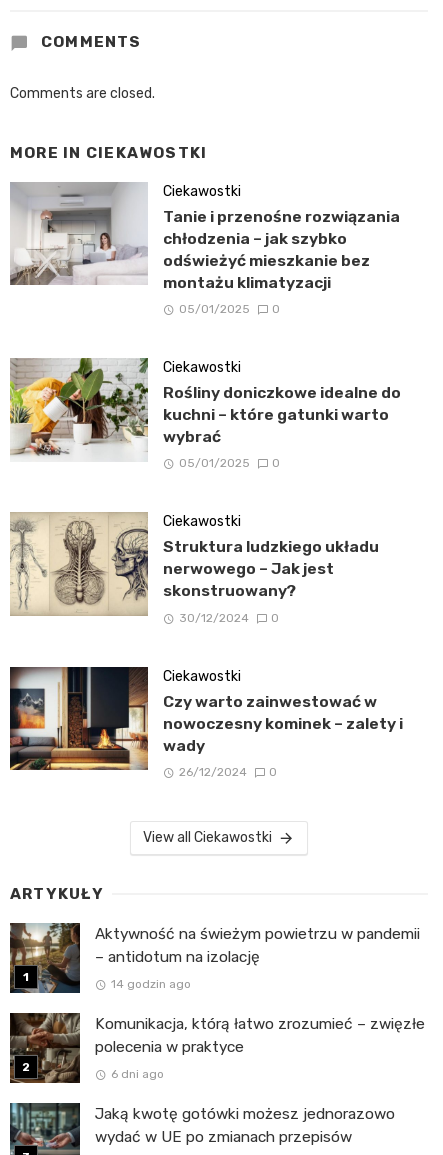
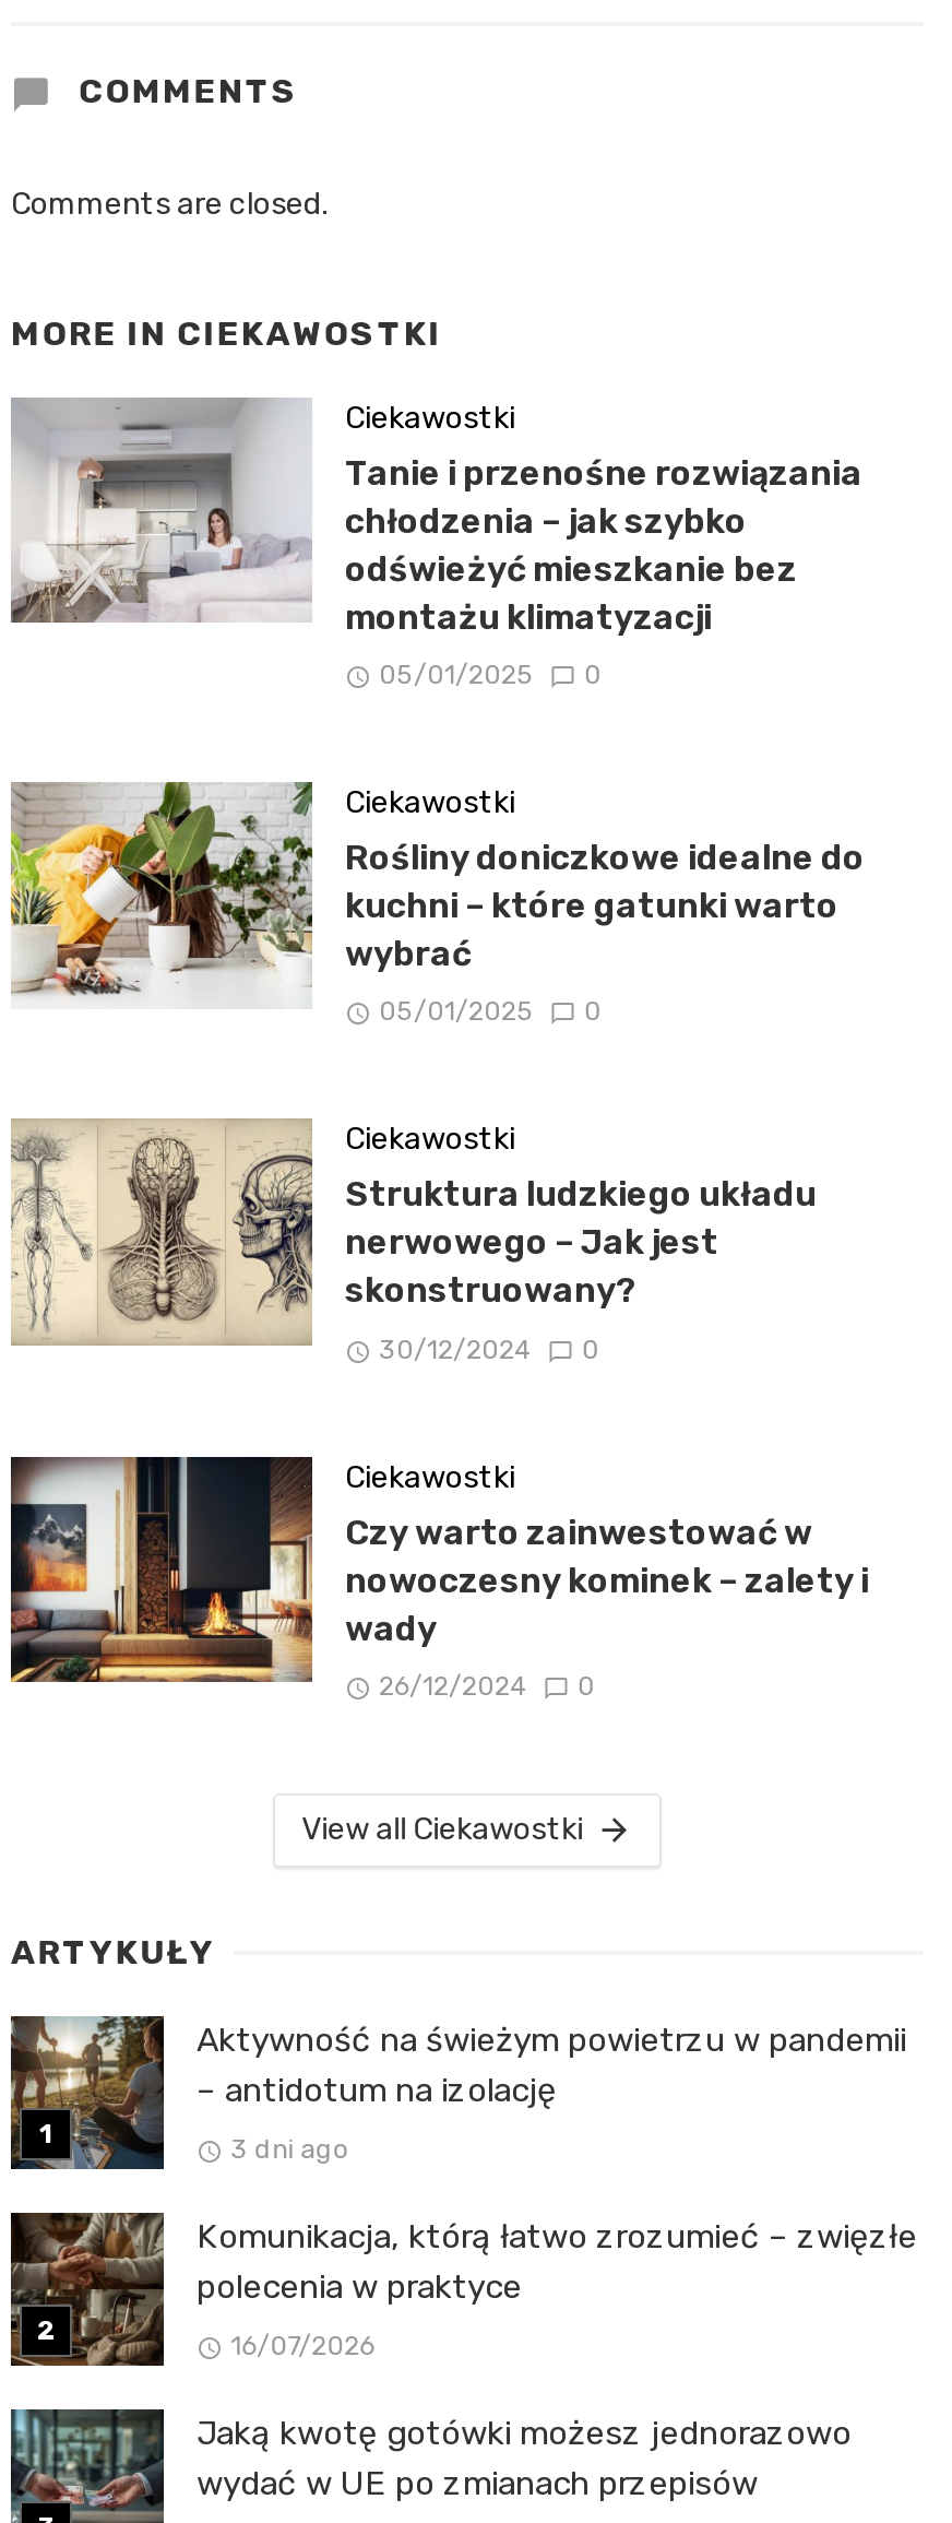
[111,977,191,991] 14 godzin ago -> [231,2134,348,2165] 3 dni ago
[111,1067,164,1081] 6 dni ago -> [231,2331,375,2362] 16/07/2026

